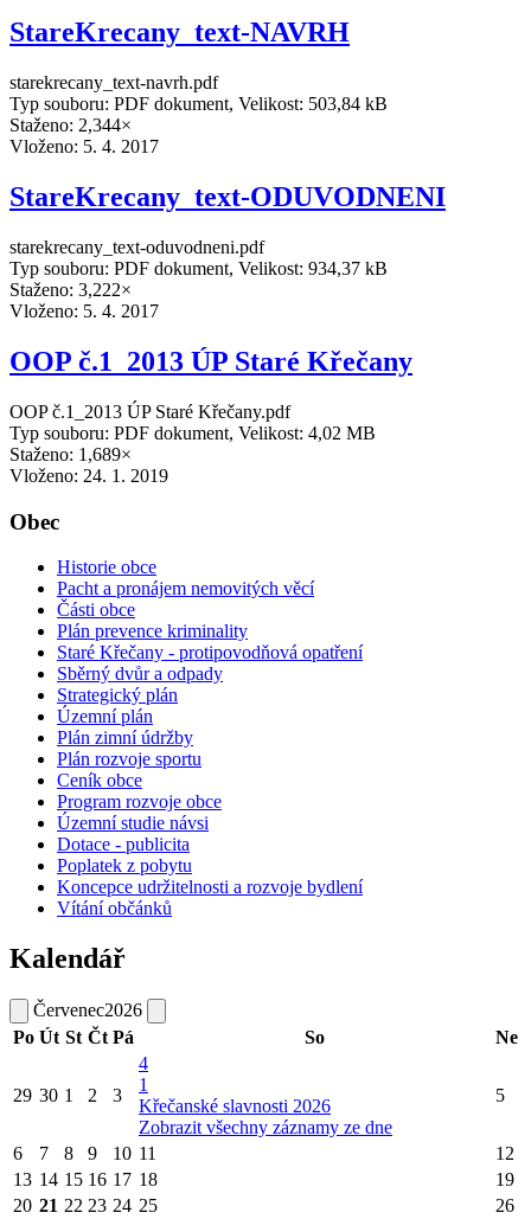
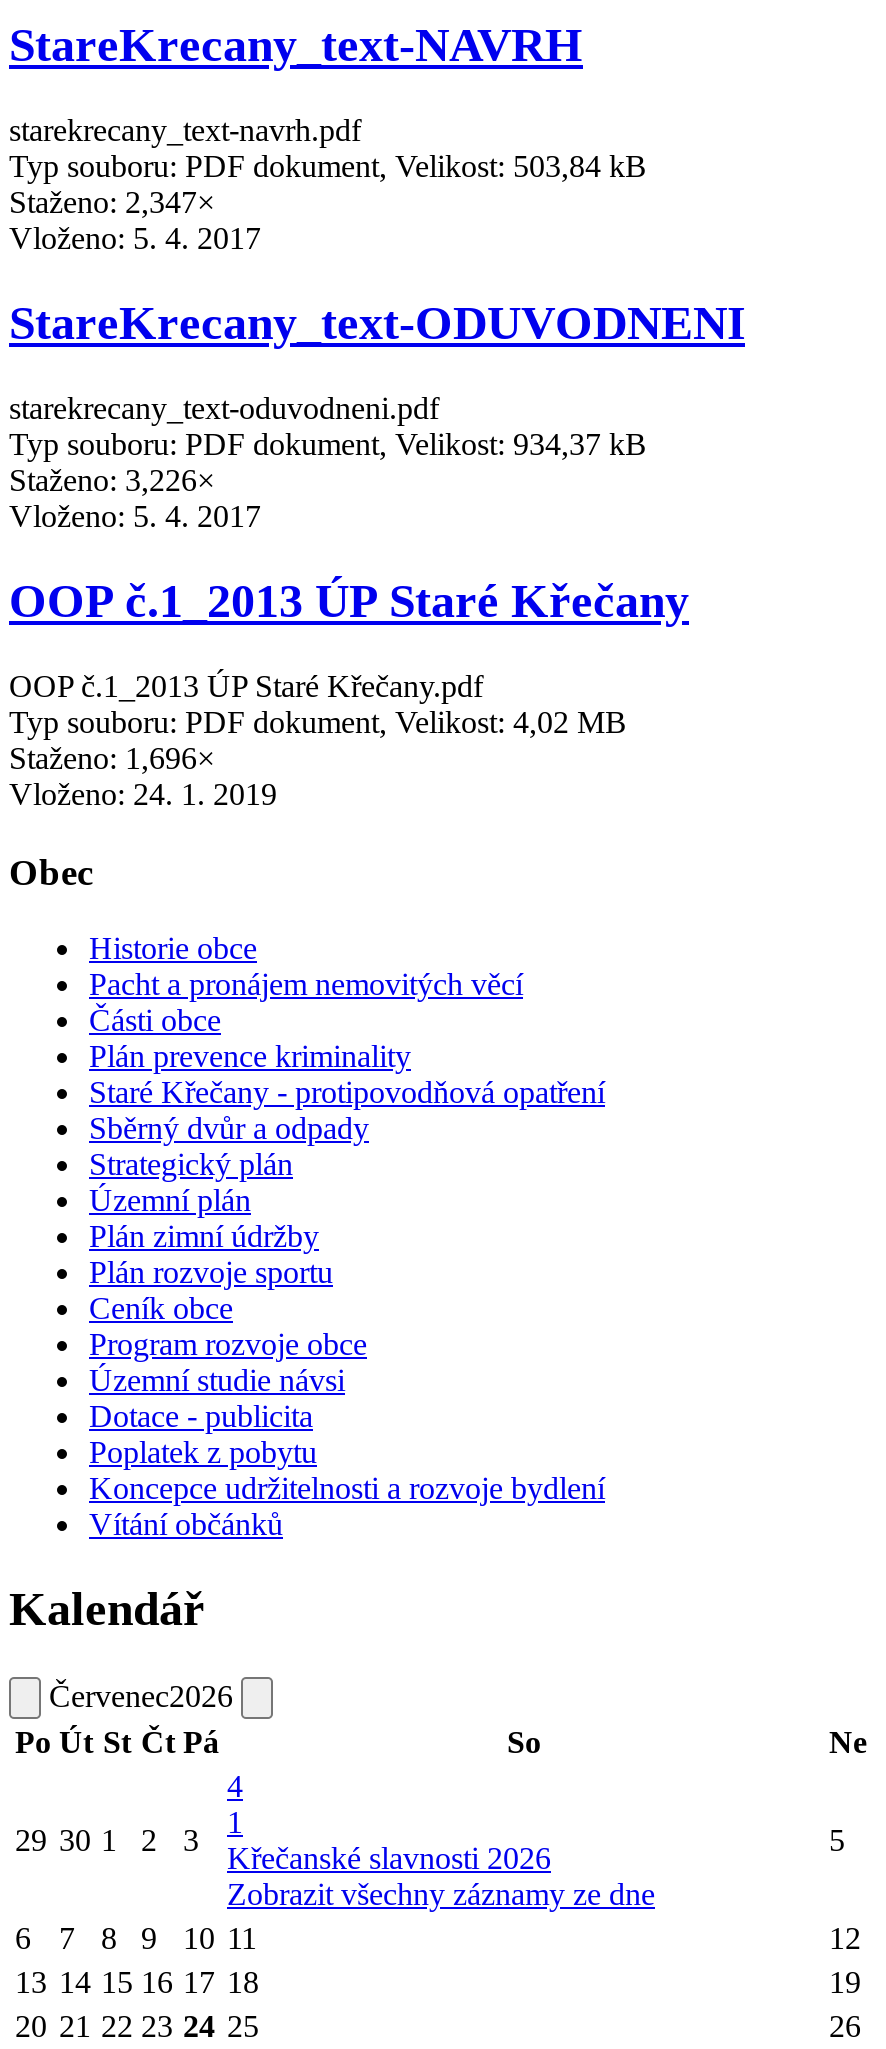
[9,115,132,135] Staženo: 2,344× -> [9,185,215,219] Staženo: 2,347×
[9,280,132,300] Staženo: 3,222× -> [9,463,215,497] Staženo: 3,226×
[9,444,132,464] Staženo: 1,689× -> [9,741,215,775] Staženo: 1,696×

